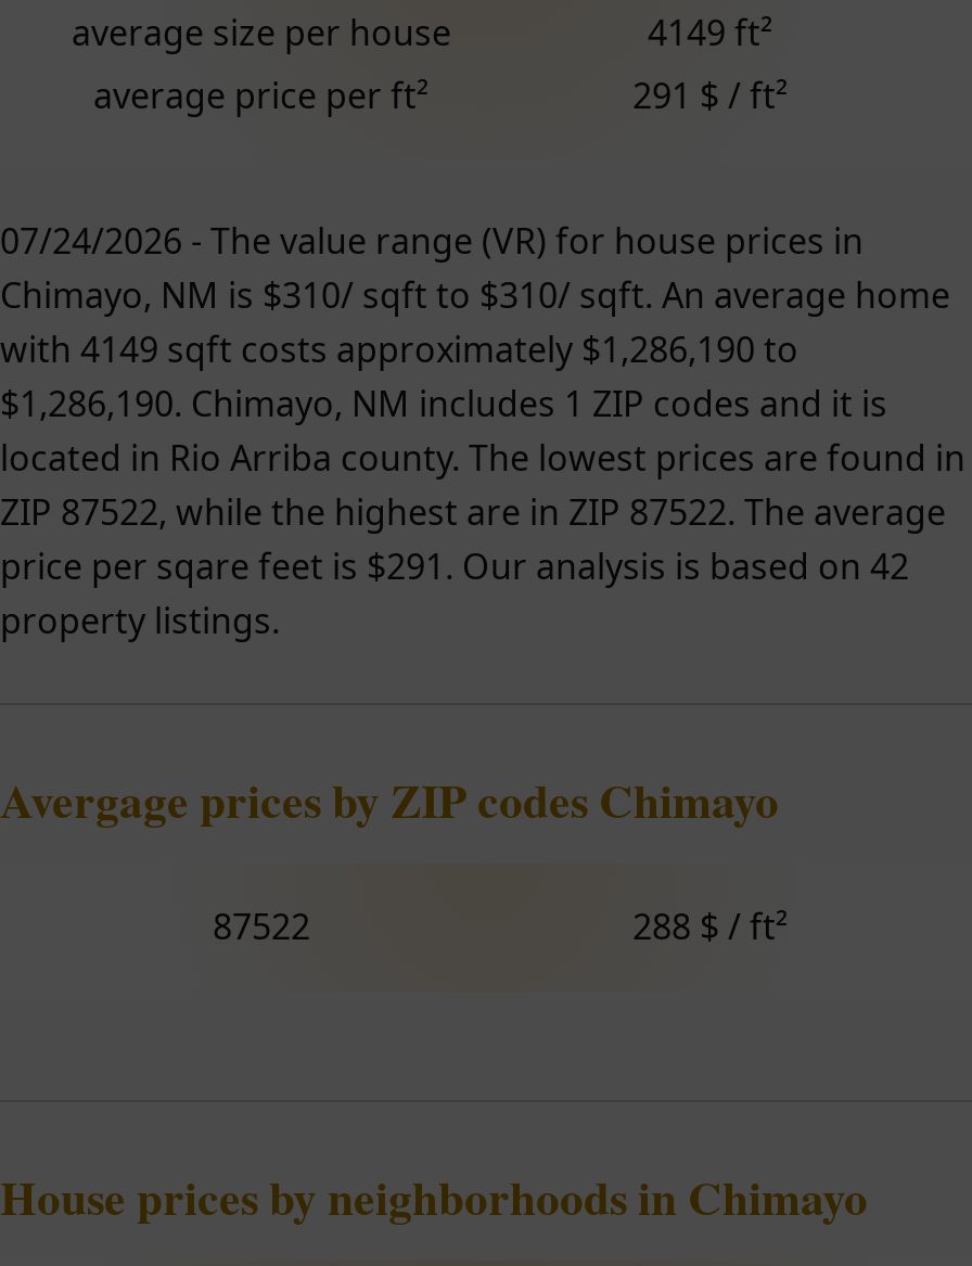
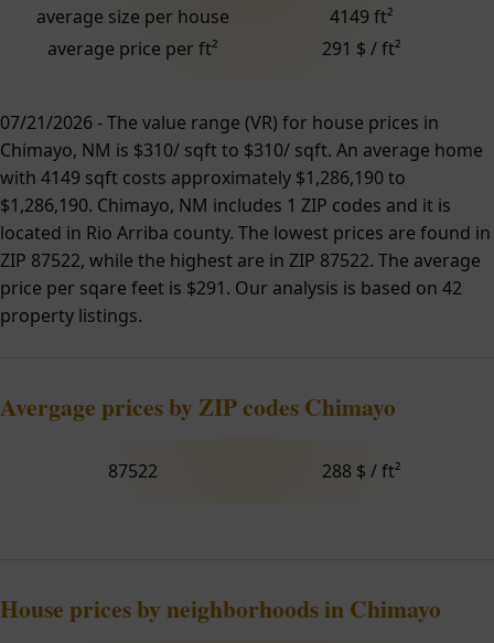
[0,216,864,264] 07/24/2026 - The value range (VR) for house prices in -> [0,110,439,134] 07/21/2026 - The value range (VR) for house prices in

